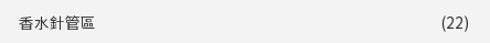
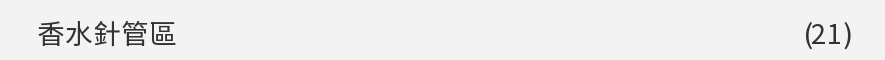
[441,11,469,33] (22) -> [803,11,853,51] (21)

